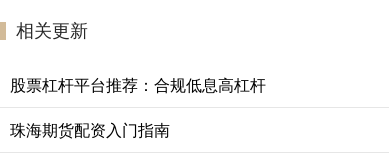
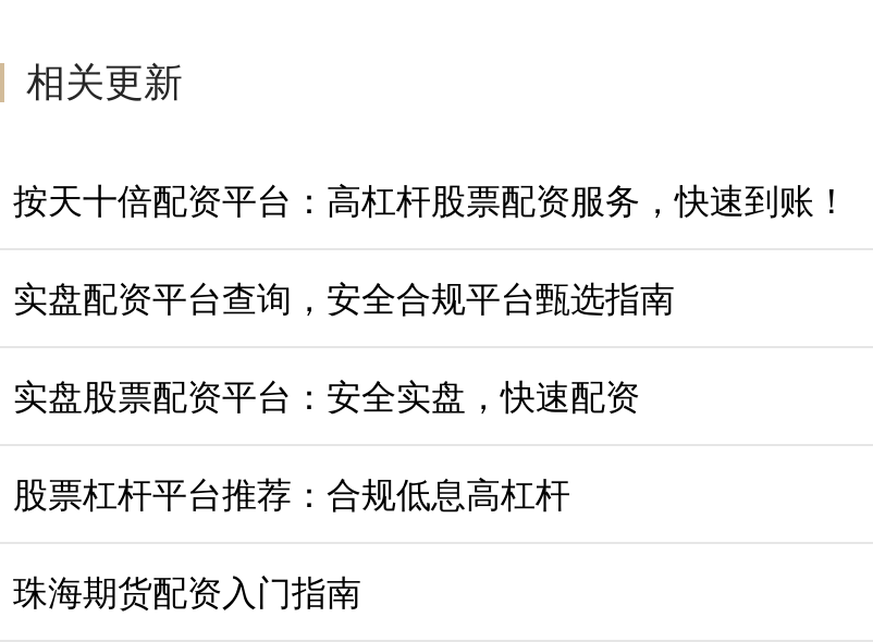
none -> [13,174,849,420] 按天十倍配资平台：高杠杆股票配资服务，快速到账！ | 实盘配资平台查询，安全合规平台甄选指南 | 实盘股票配资平台：安全实盘，快速配资

